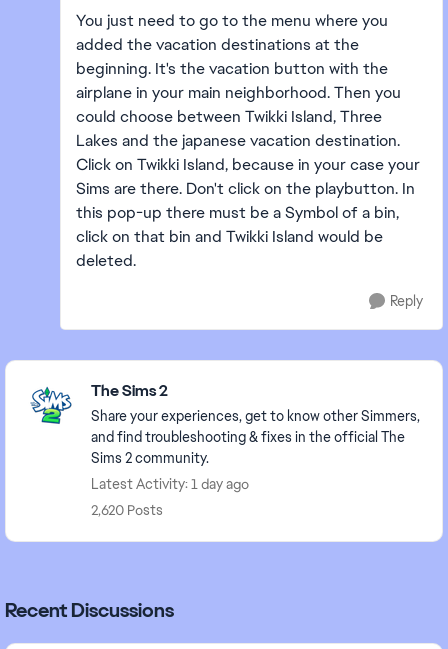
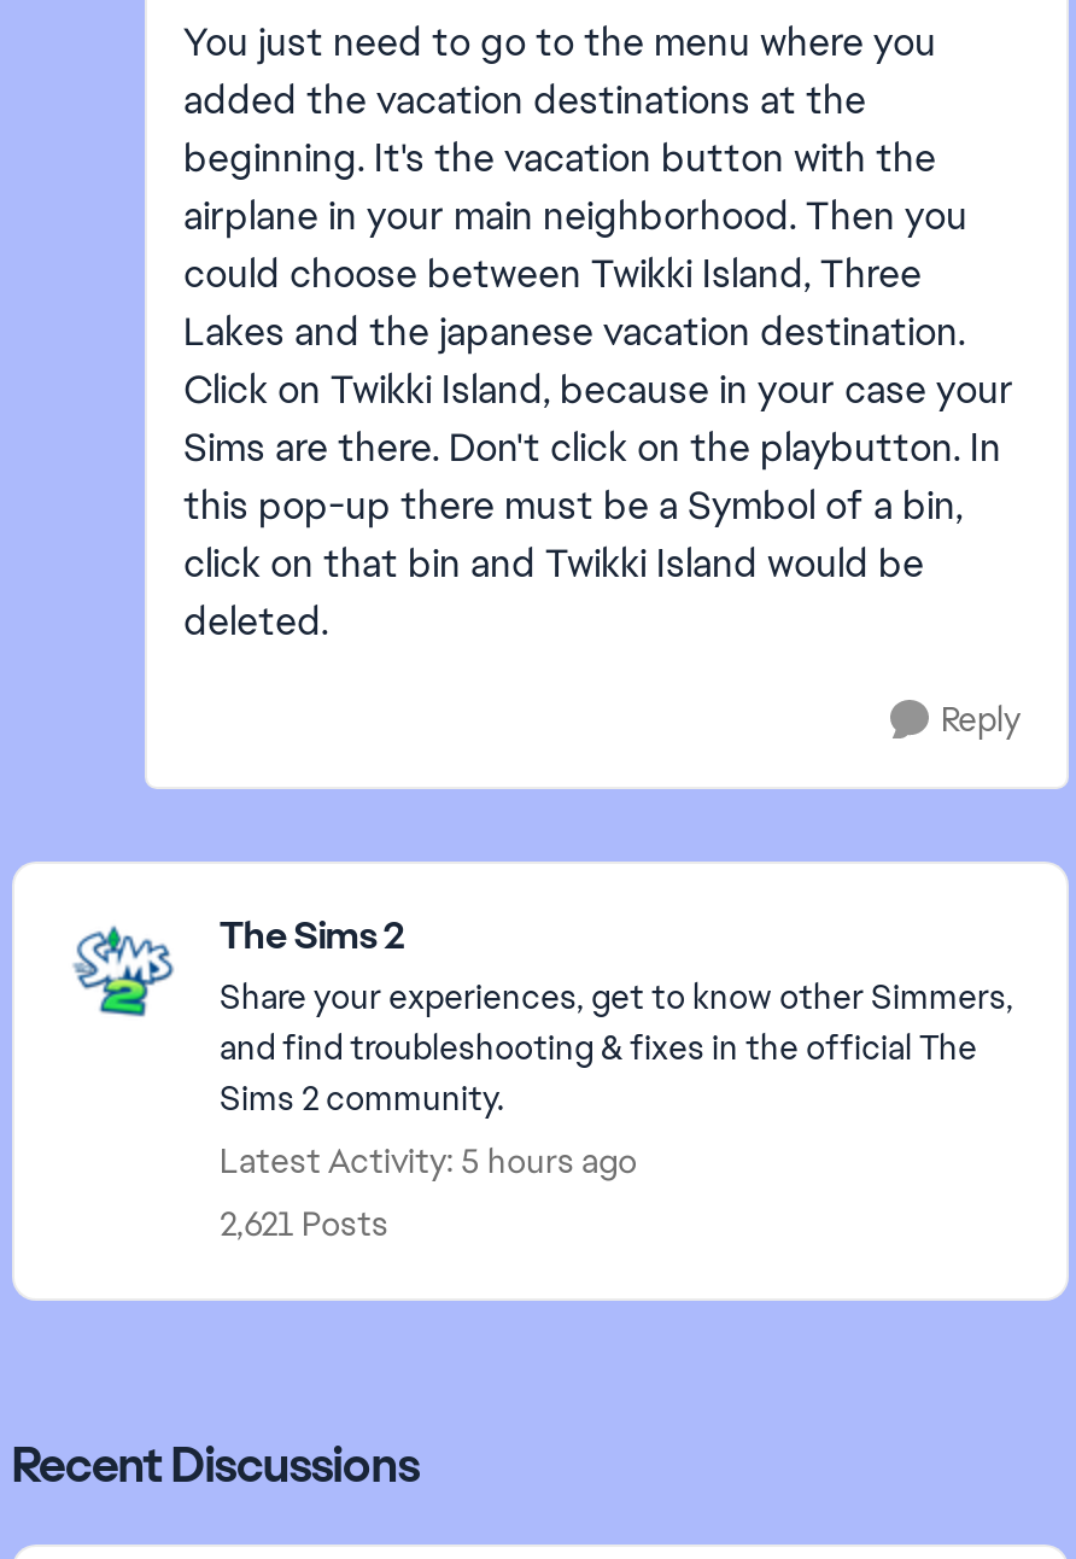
[91,475,249,493] Latest Activity: 1 day ago -> [220,1139,637,1183] Latest Activity: 5 hours ago
[91,501,163,519] 2,620 Posts -> [220,1202,388,1245] 2,621 Posts

